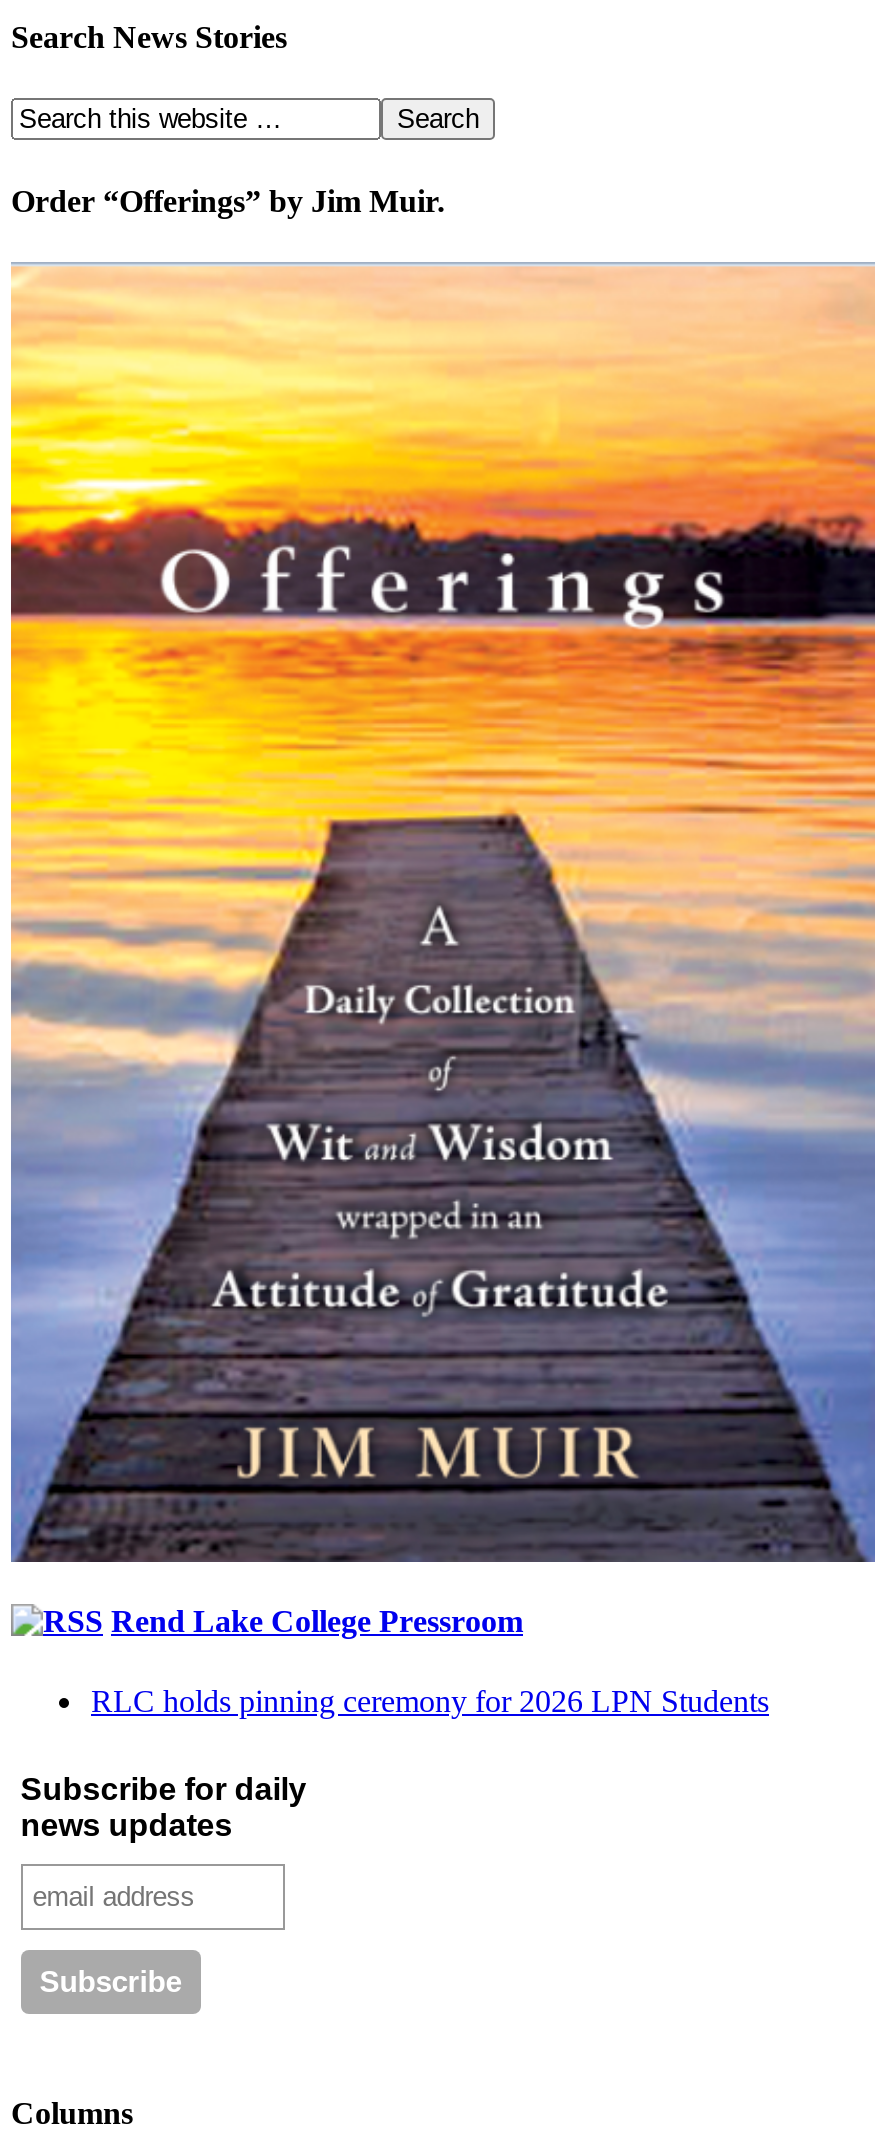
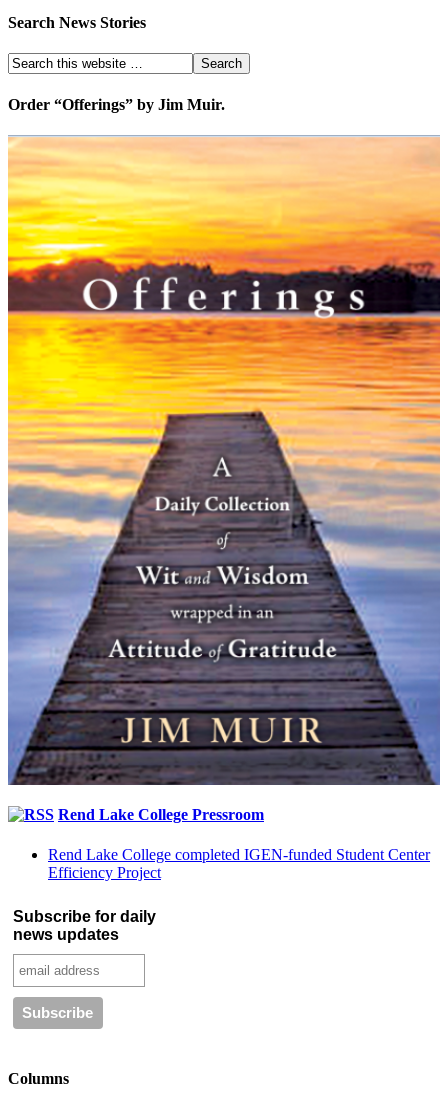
[91,1683,769,1717] RLC holds pinning ceremony for 2026 LPN Students -> [48,845,430,880] Rend Lake College completed IGEN-funded Student Center | Efficiency Project

